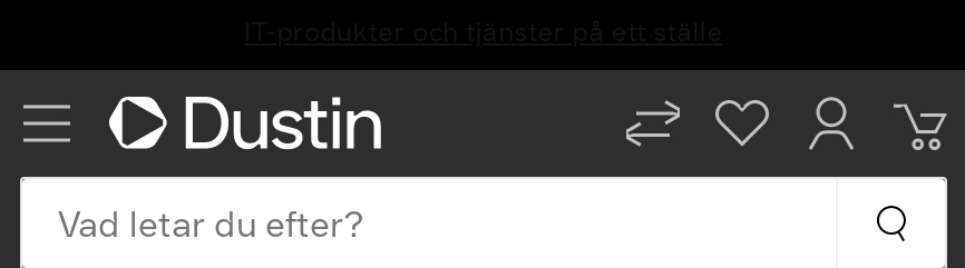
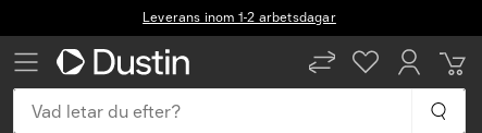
none -> [143,10,336,25] Leverans inom 1-2 arbetsdagar

